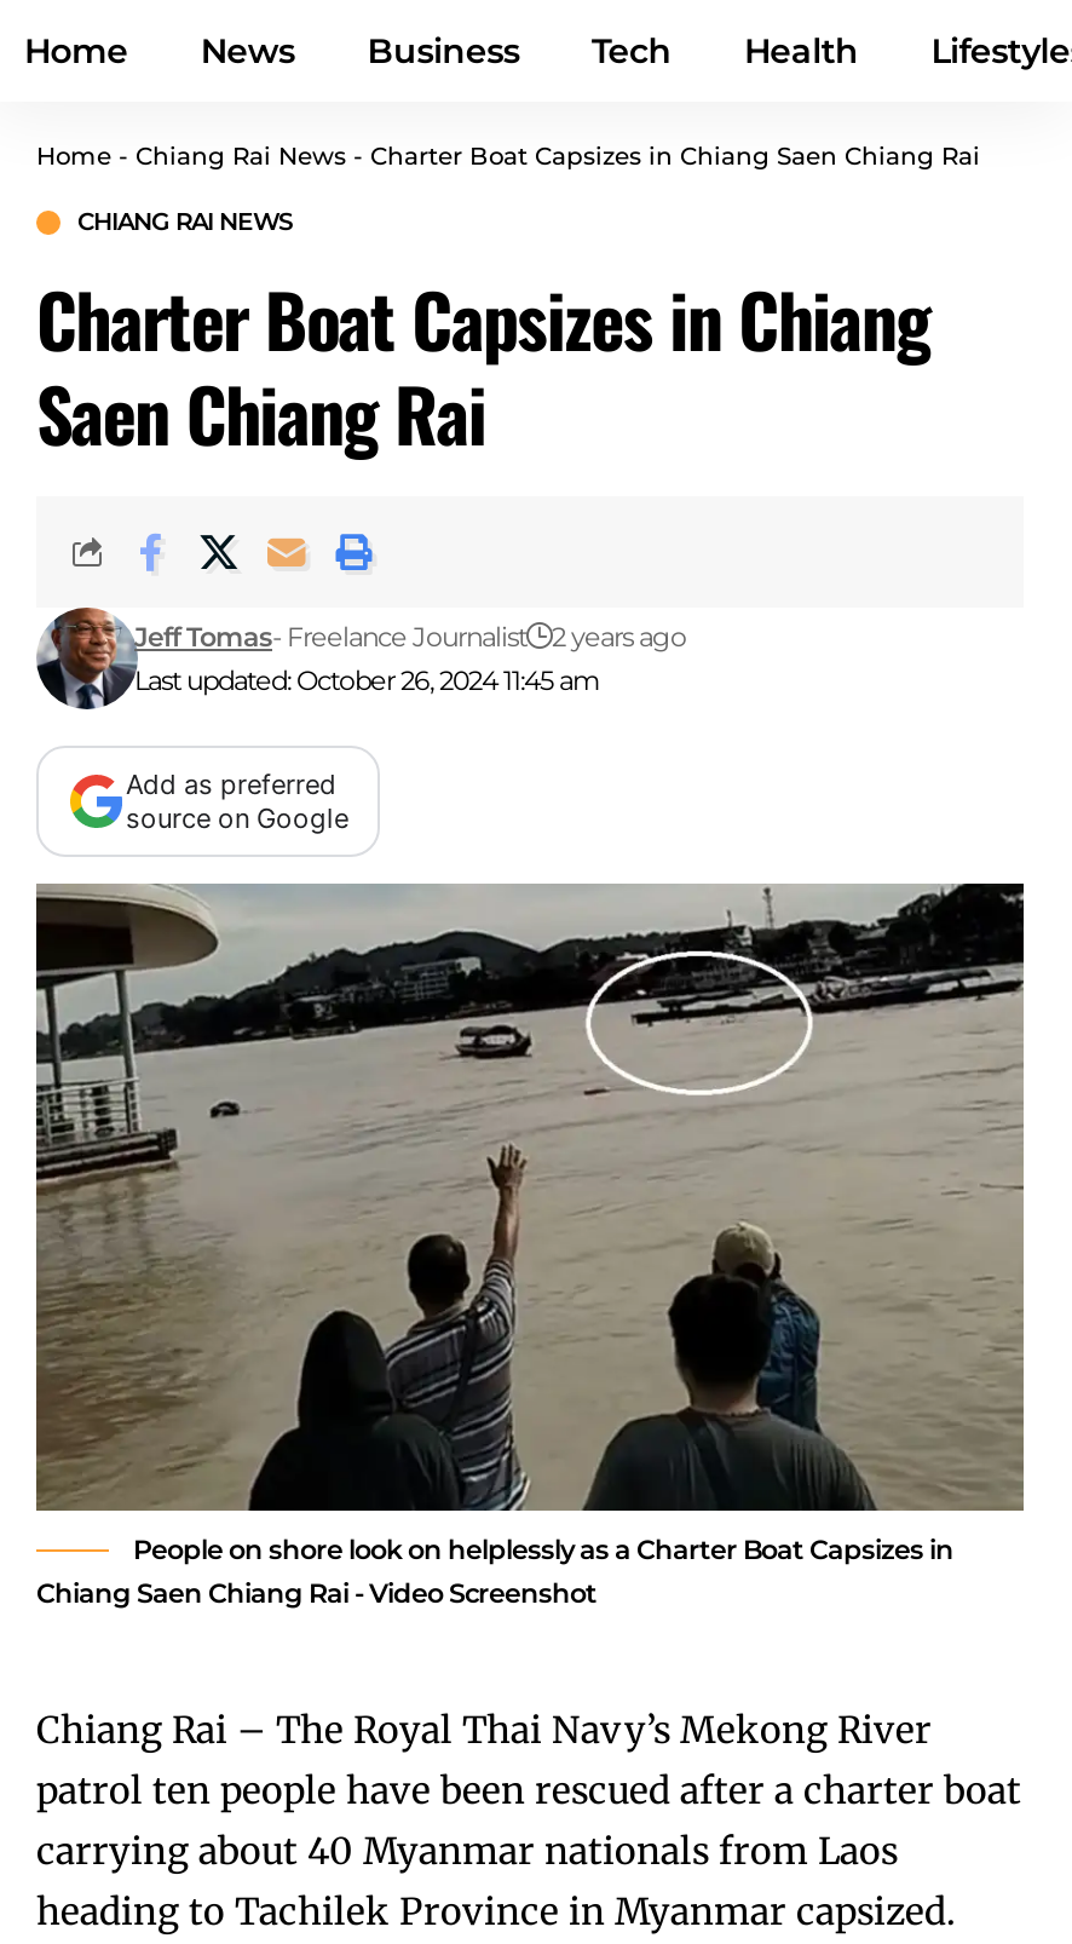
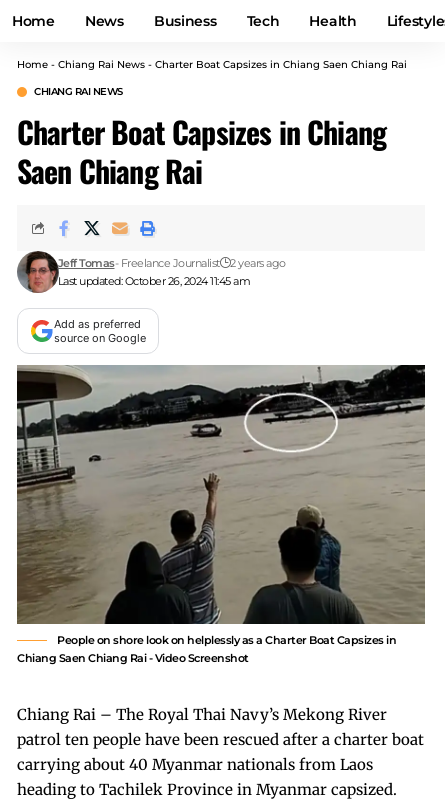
[39,608,126,712] [image] -> [18,251,54,293] [image]

